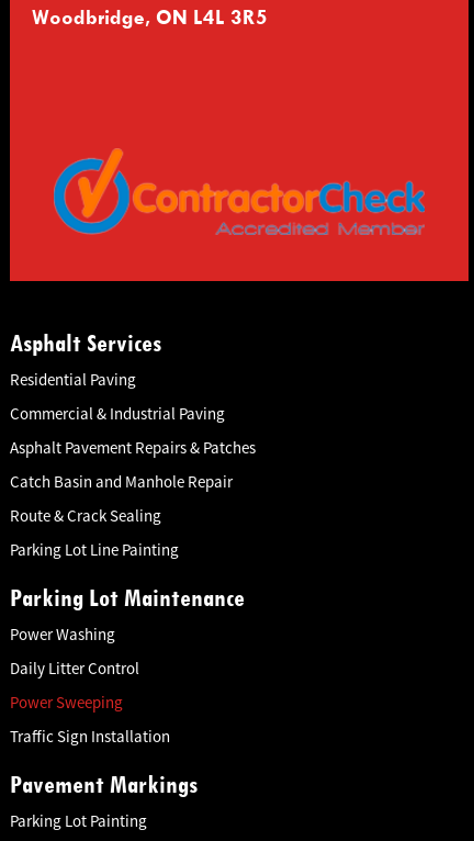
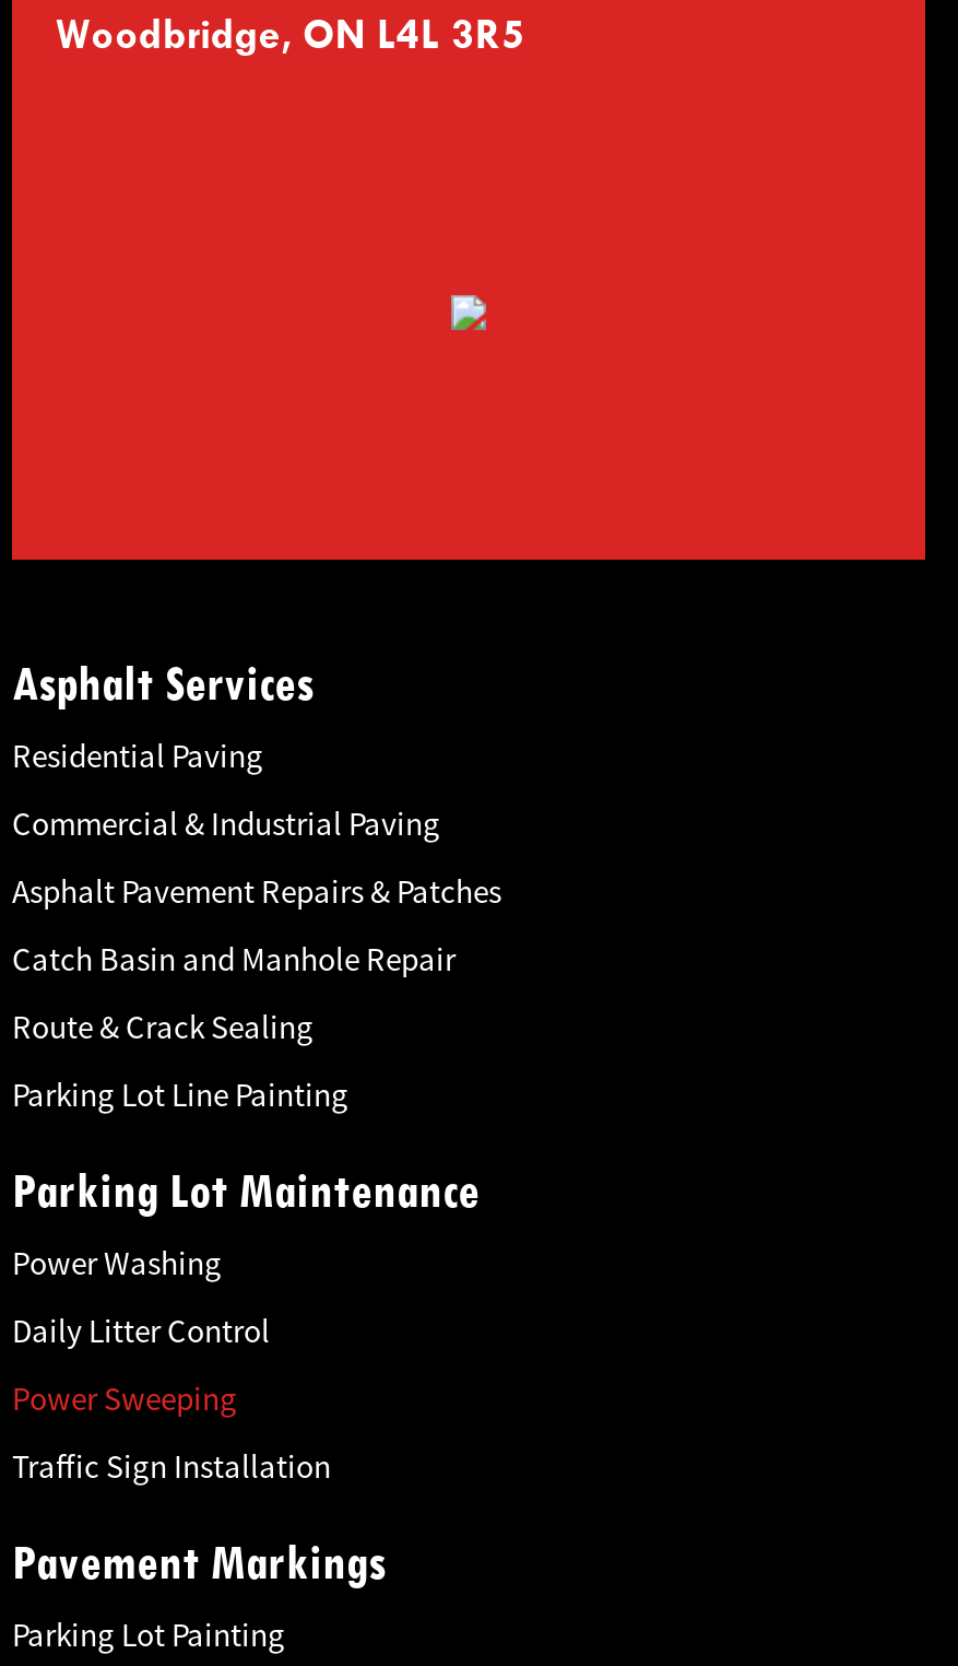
[53,148,426,236] [image] -> none

